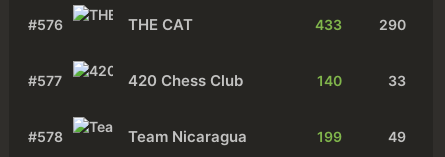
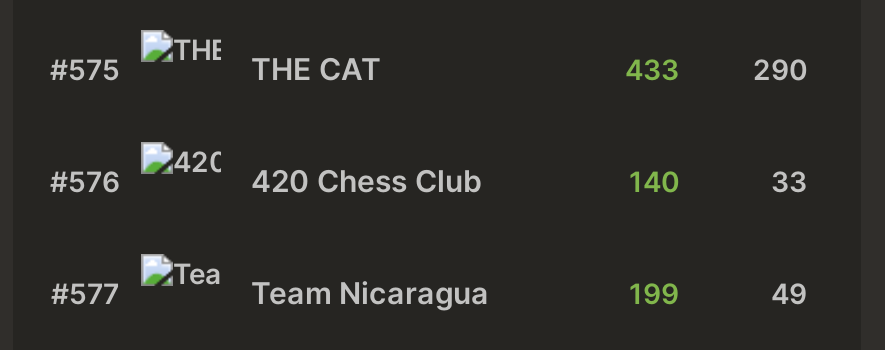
[27,16,62,33] #576 -> [50,52,120,86] #575
[28,72,62,89] #577 -> [50,164,120,198] #576
[27,128,62,145] #578 -> [51,276,119,310] #577

